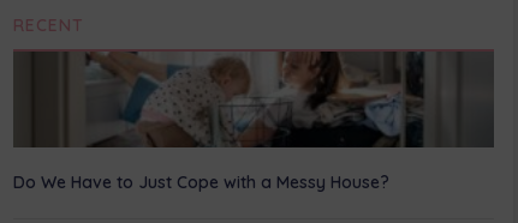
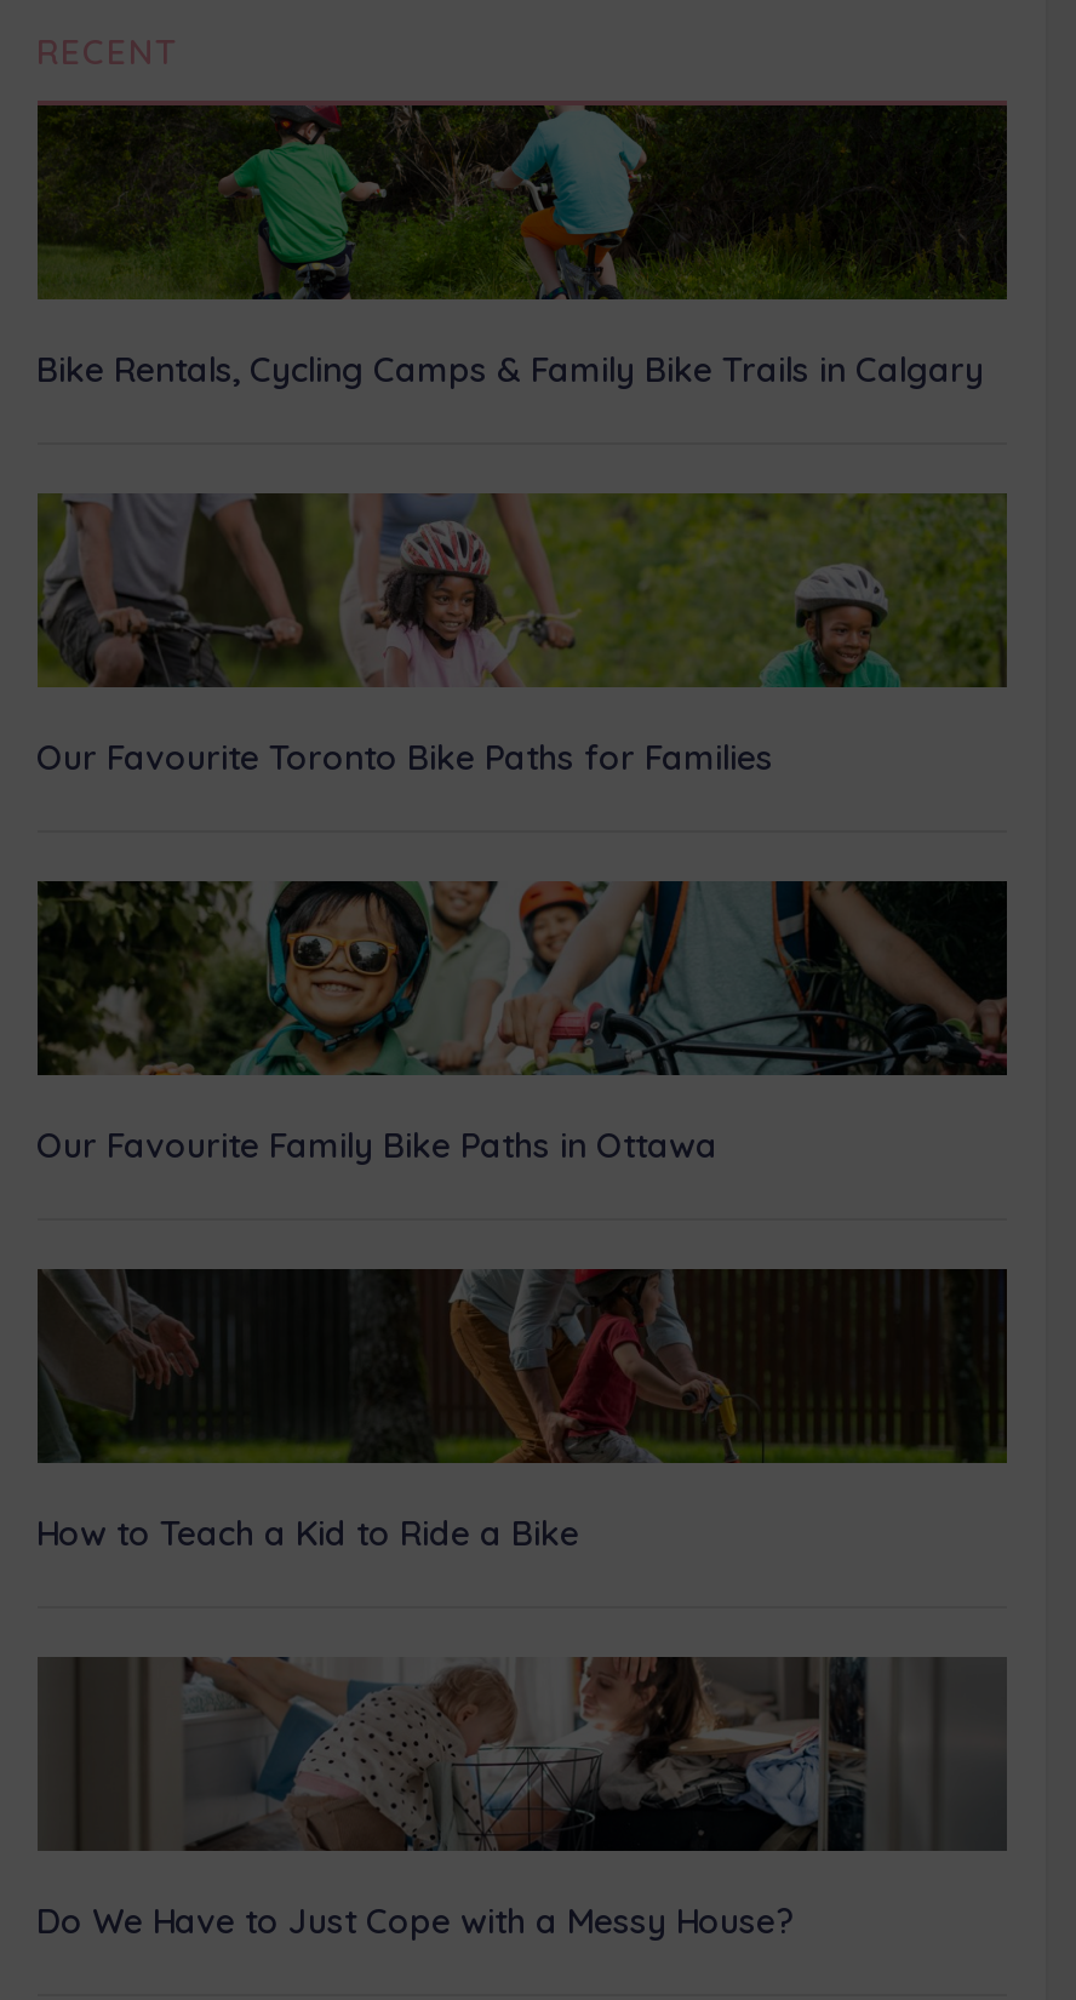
none -> [35,491,1009,778] [image] | Our Favourite Toronto Bike Paths for Families
none -> [35,879,1009,1166] [image] | Our Favourite Family Bike Paths in Ottawa
none -> [35,1267,1009,1554] [image] | How to Teach a Kid to Ride a Bike
none -> [36,103,1007,390] [image] | Bike Rentals, Cycling Camps & Family Bike Trails in Calgary

